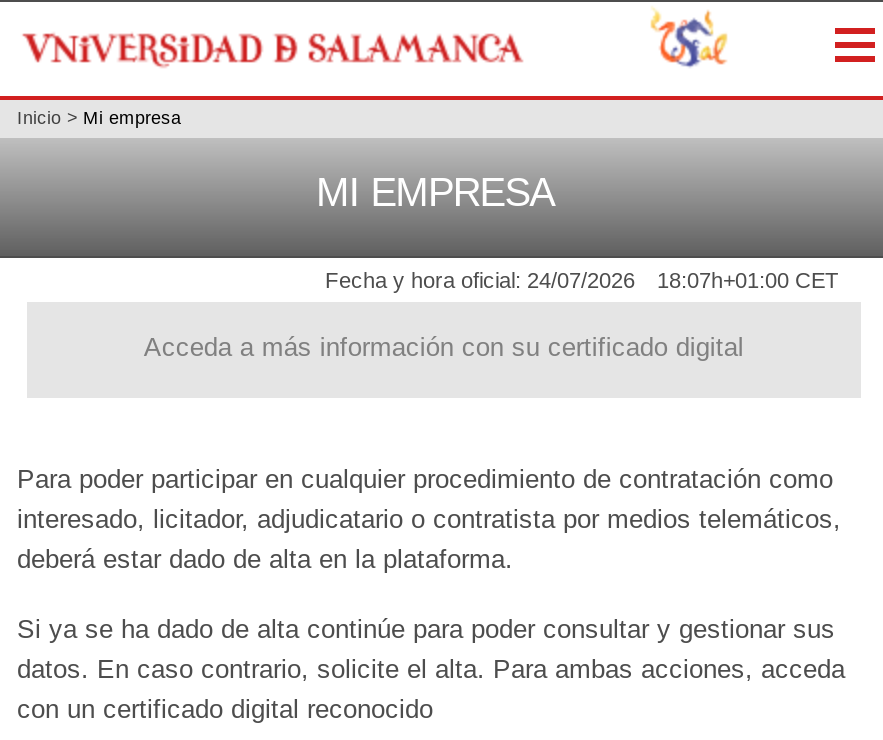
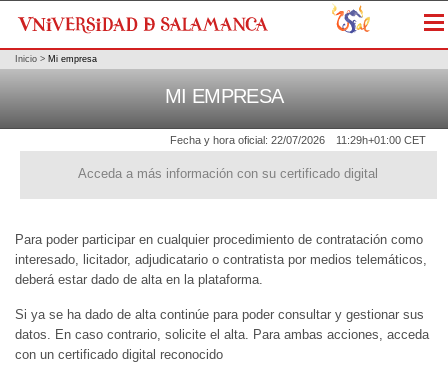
[325,269,635,293] Fecha y hora oficial: 24/07/2026 -> [170,134,325,146] Fecha y hora oficial: 22/07/2026
[657,269,839,293] 18:07h+01:00 CET -> [336,134,426,146] 11:29h+01:00 CET

